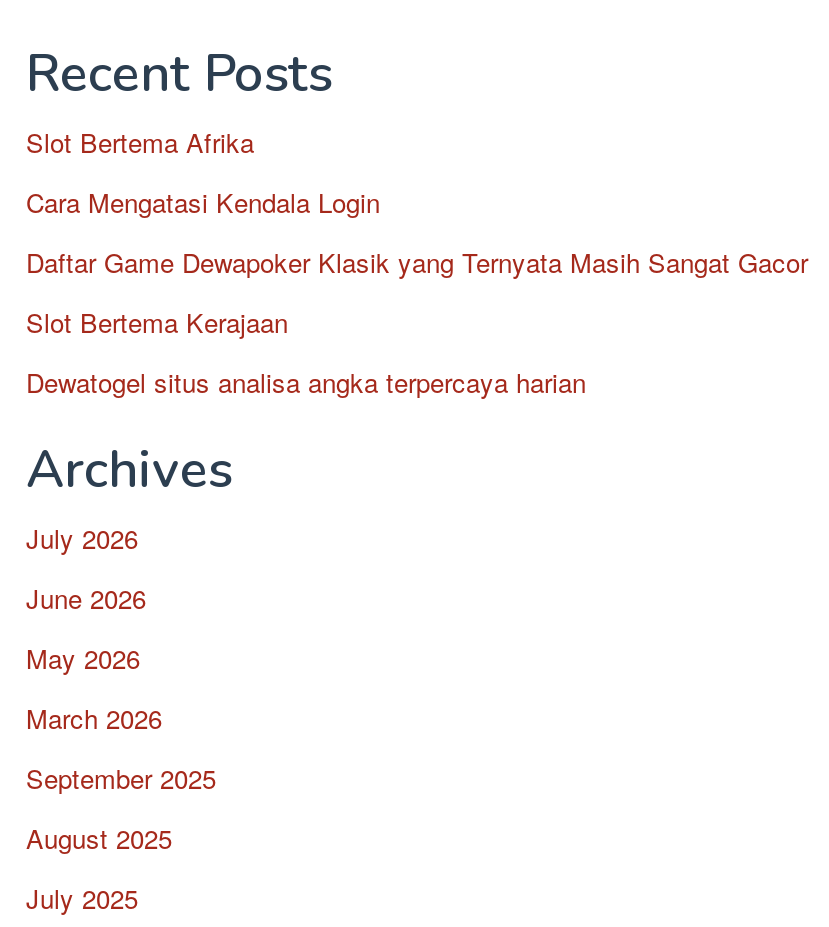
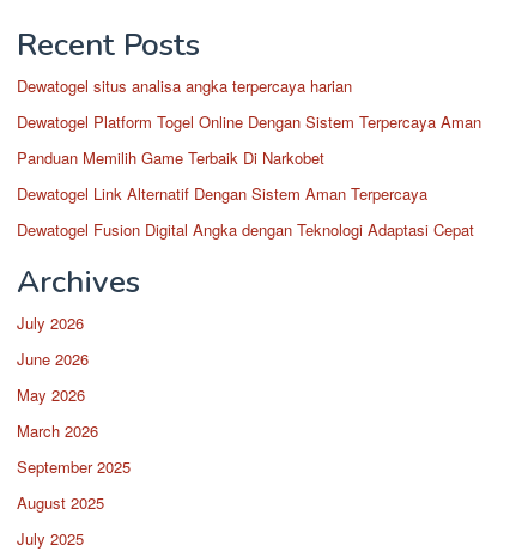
[26,123,808,341] Slot Bertema Afrika | Cara Mengatasi Kendala Login | Daftar Game Dewapoker Klasik yang Ternyata Masih Sangat Gacor | Slot Bertema Kerajaan -> none
moved [26,363,586,401] -> [17,74,352,97]: Dewatogel situs analisa angka terpercaya harian
none -> [17,110,481,241] Dewatogel Platform Togel Online Dengan Sistem Terpercaya Aman | Panduan Memilih Game Terbaik Di Narkobet | Dewatogel Link Alternatif Dengan Sistem Aman Terpercaya | Dewatogel Fusion Digital Angka dengan Teknologi Adaptasi Cepat

